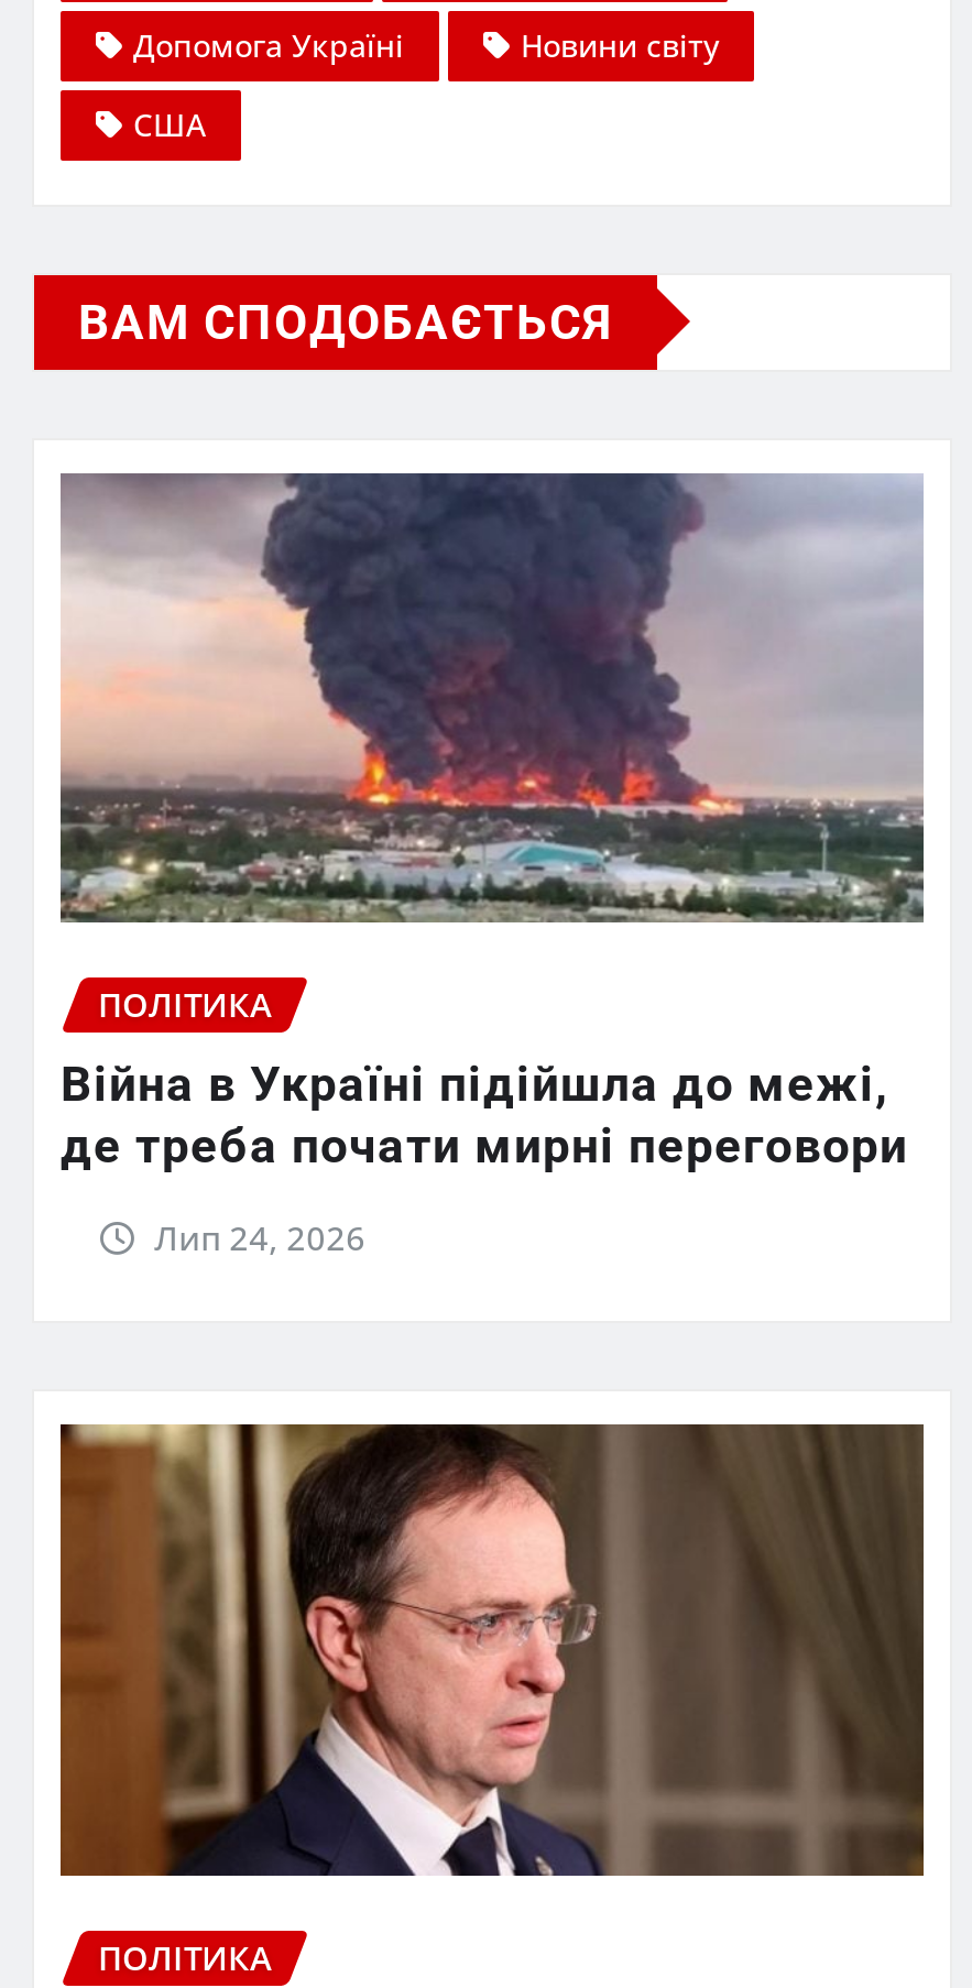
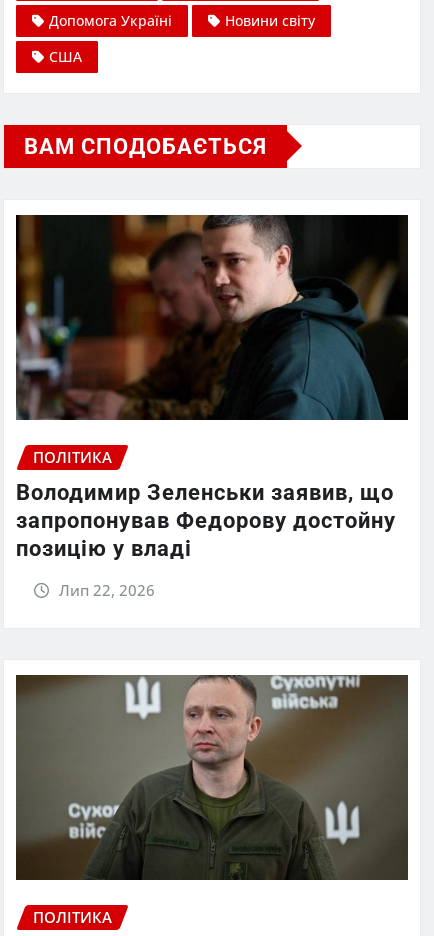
[61,471,924,925] [image] -> [15,214,409,421] [image]
[61,1057,908,1174] Війна в Україні підійшла до межі, | де треба почати мирні переговори -> [16,480,396,561] Володимир Зеленськи заявив, що | запропонував Федорову достойну | позицію у владі
[154,1216,366,1260] Лип 24, 2026 -> [59,580,155,600] Лип 22, 2026
[61,1422,921,1878] [image] -> [16,674,393,881] [image]

